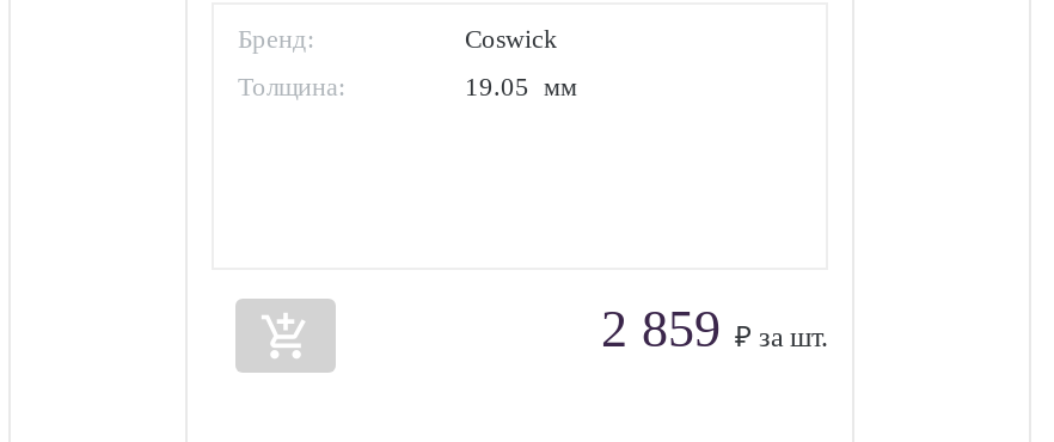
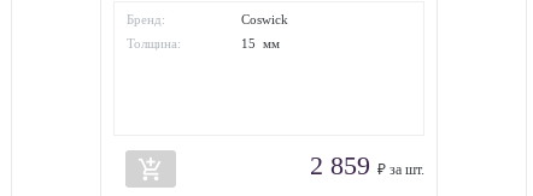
[465,72,577,100] 19.05 мм -> [241,36,280,51] 15 мм

